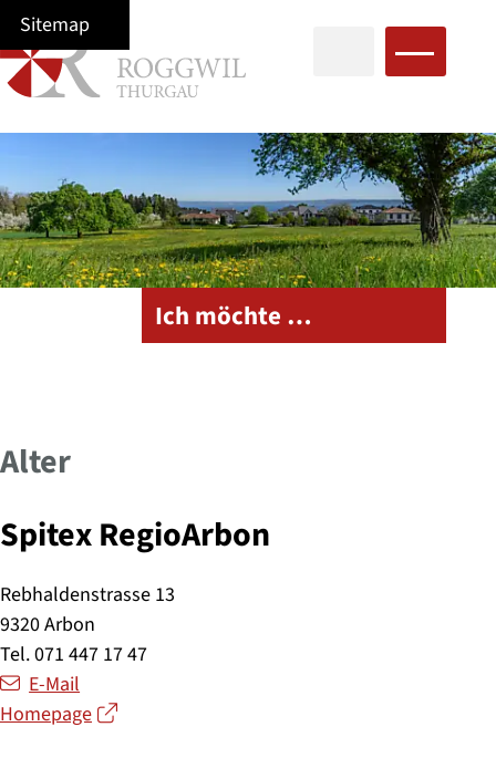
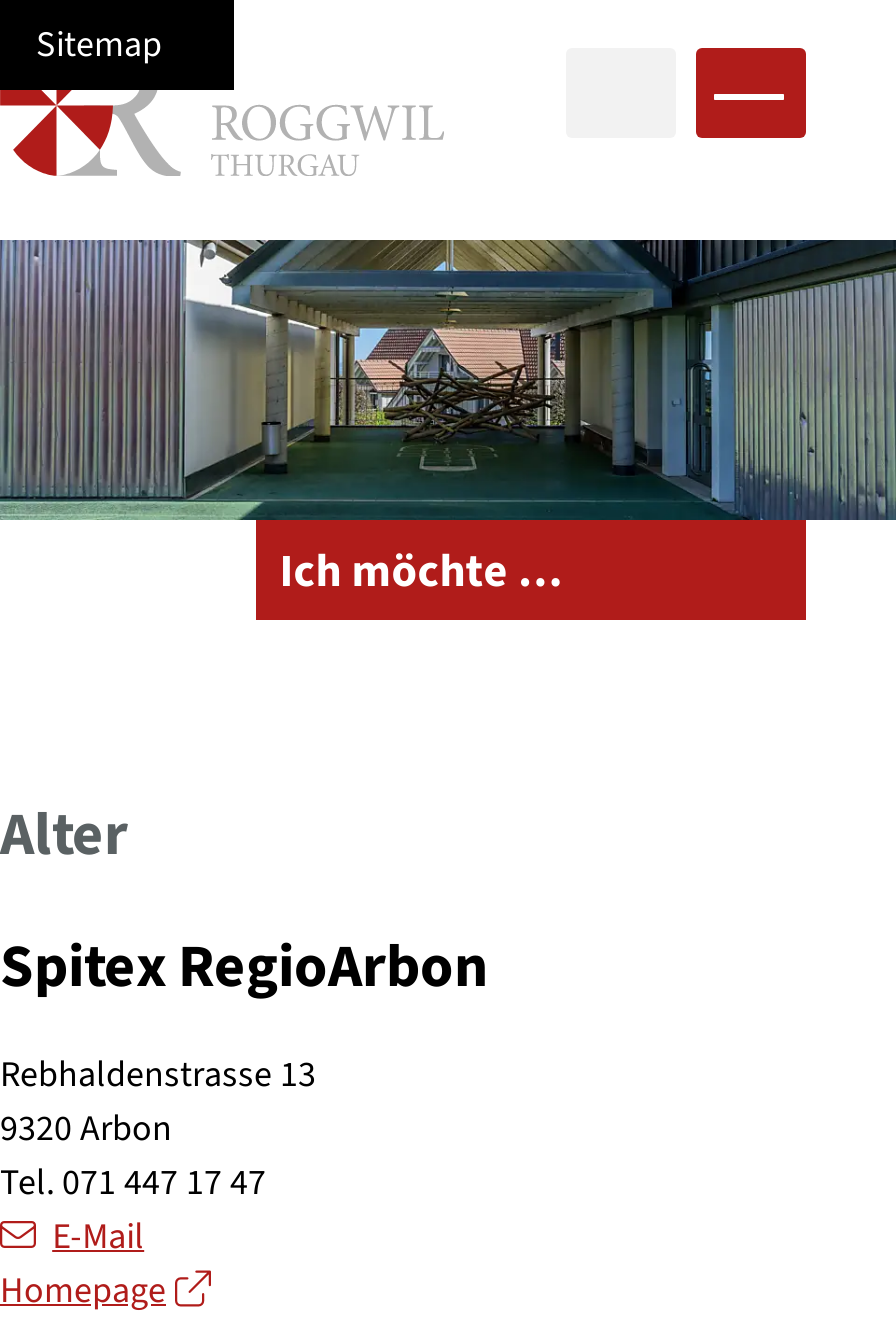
[3,132,493,289] [image] -> [6,238,890,522] [image]

